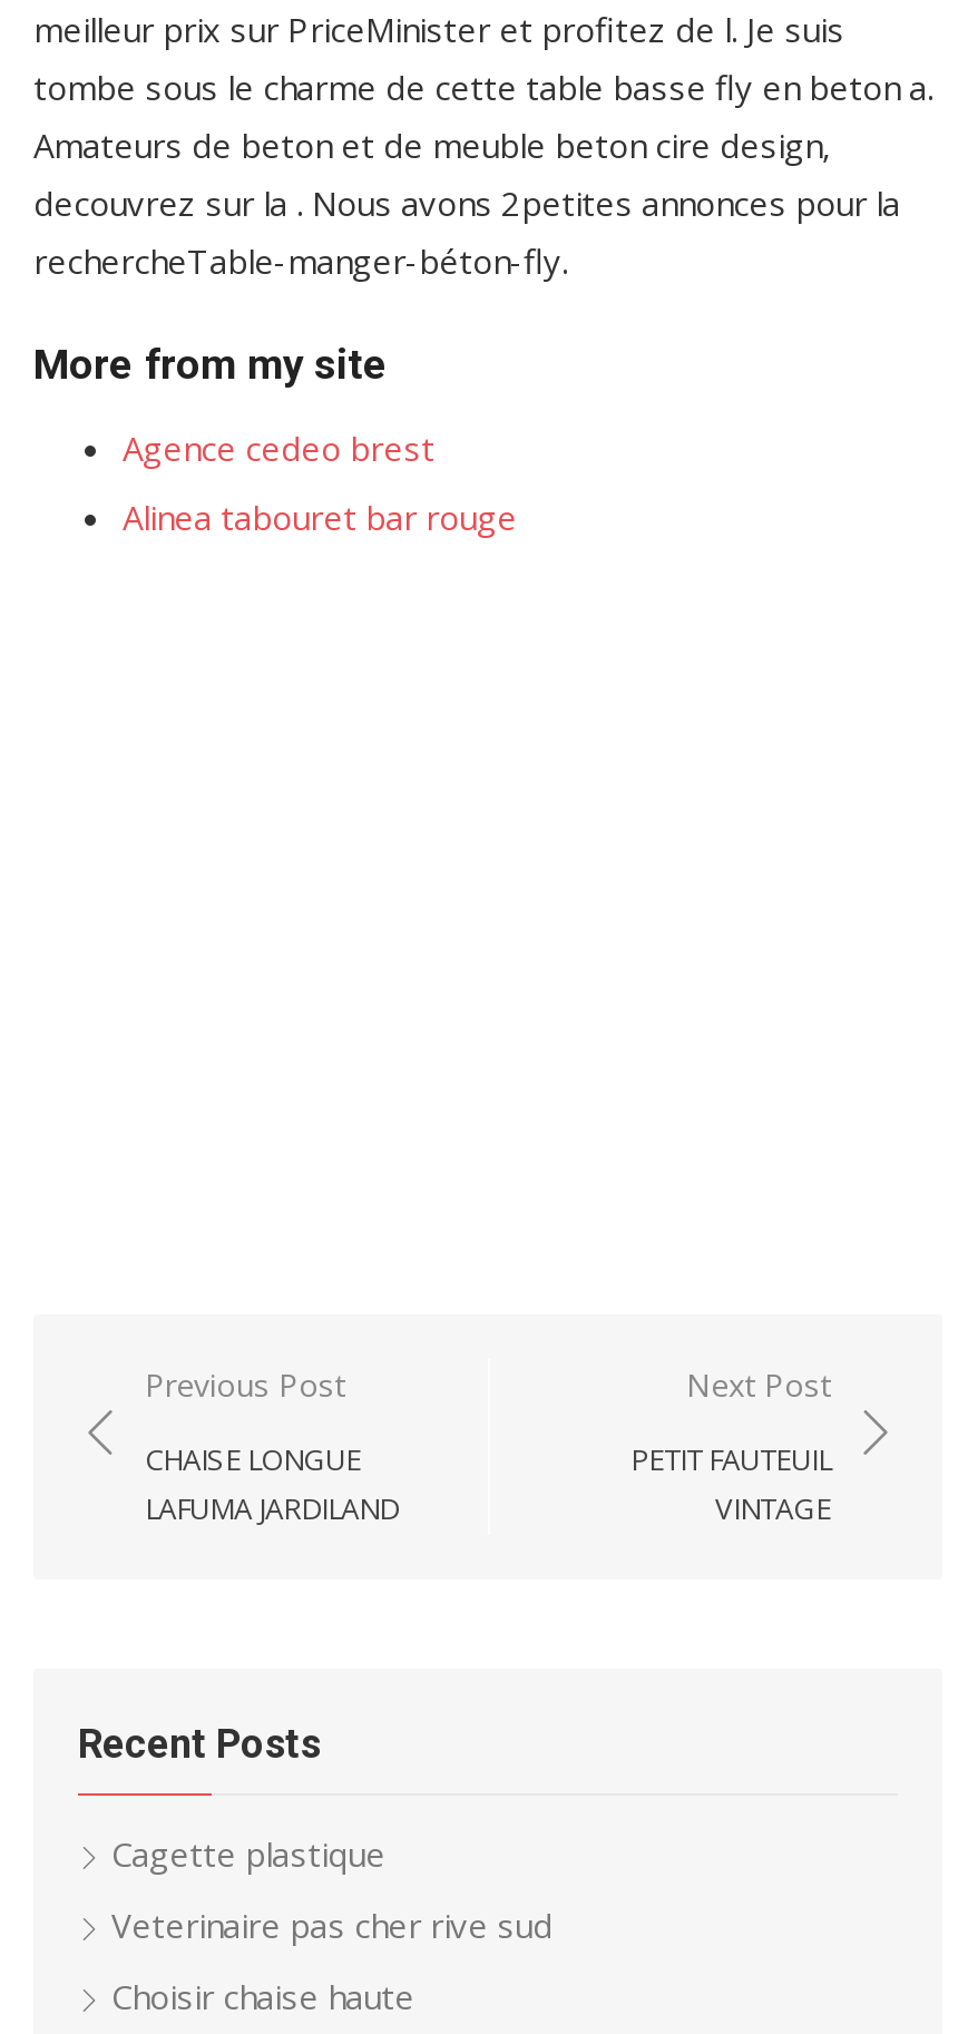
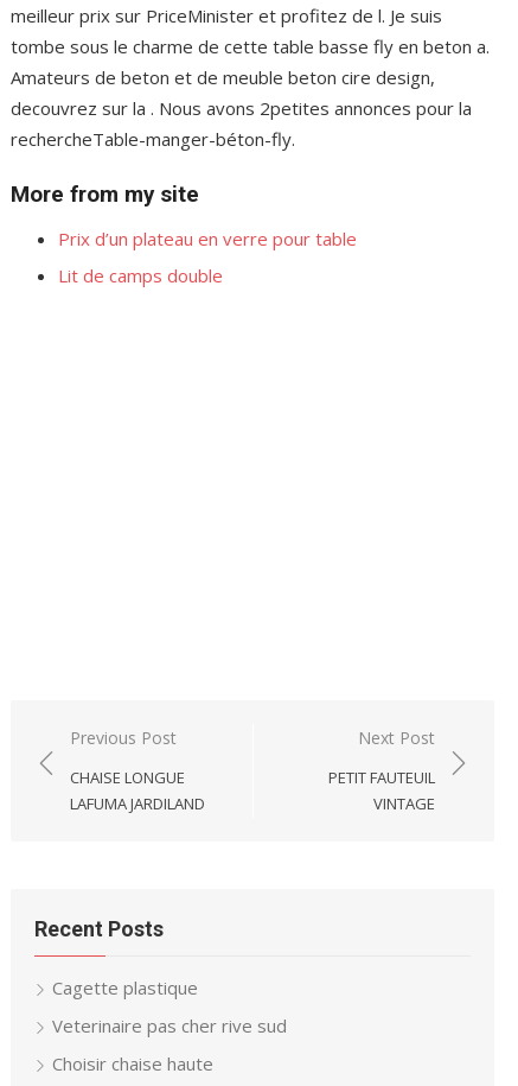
[123,426,434,470] Agence cedeo brest -> [58,227,357,250] Prix d’un plateau en verre pour table
[123,495,517,539] Alinea tabouret bar rouge -> [58,263,223,287] Lit de camps double

